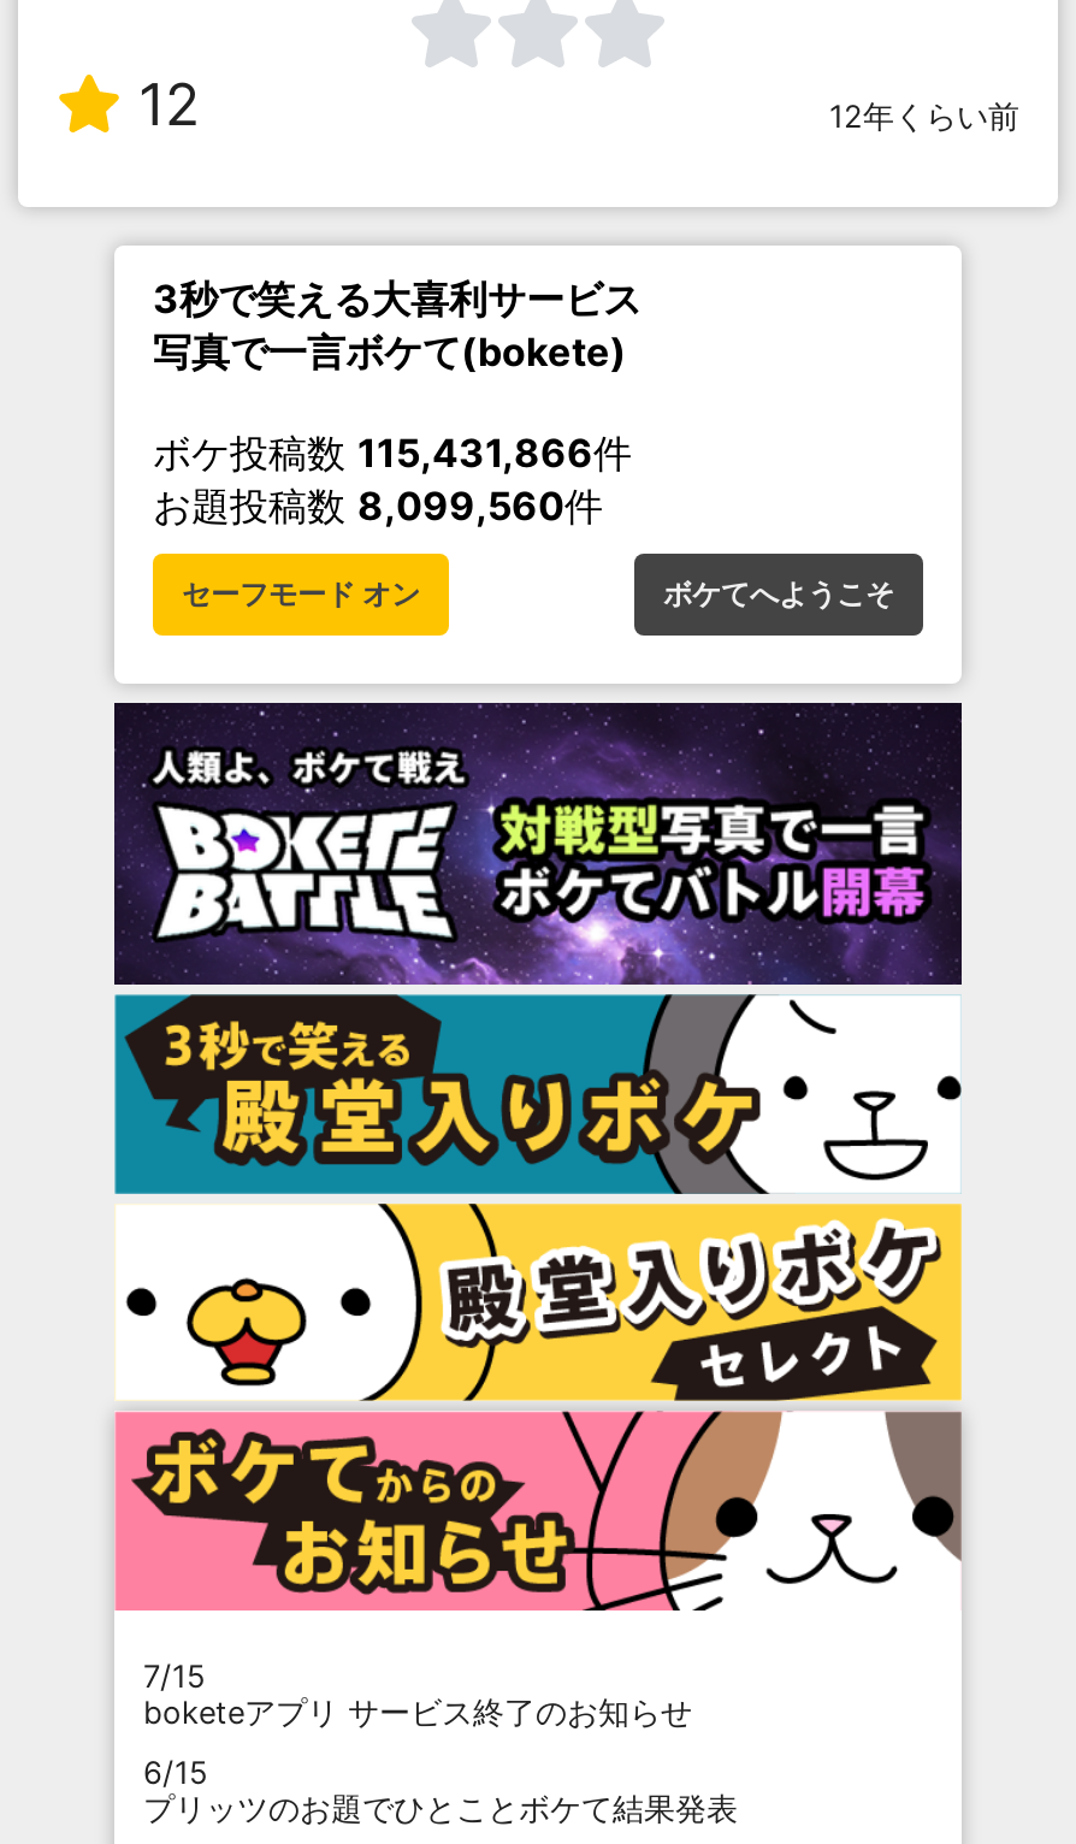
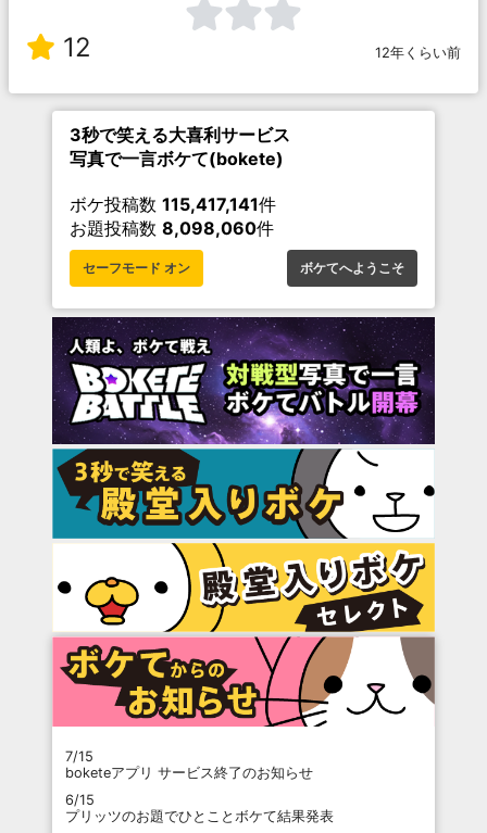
[153,429,632,477] ボケ投稿数115,431,866件 -> [70,193,276,215] ボケ投稿数115,417,141件
[153,481,603,530] お題投稿数8,099,560件 -> [70,217,274,239] お題投稿数8,098,060件

